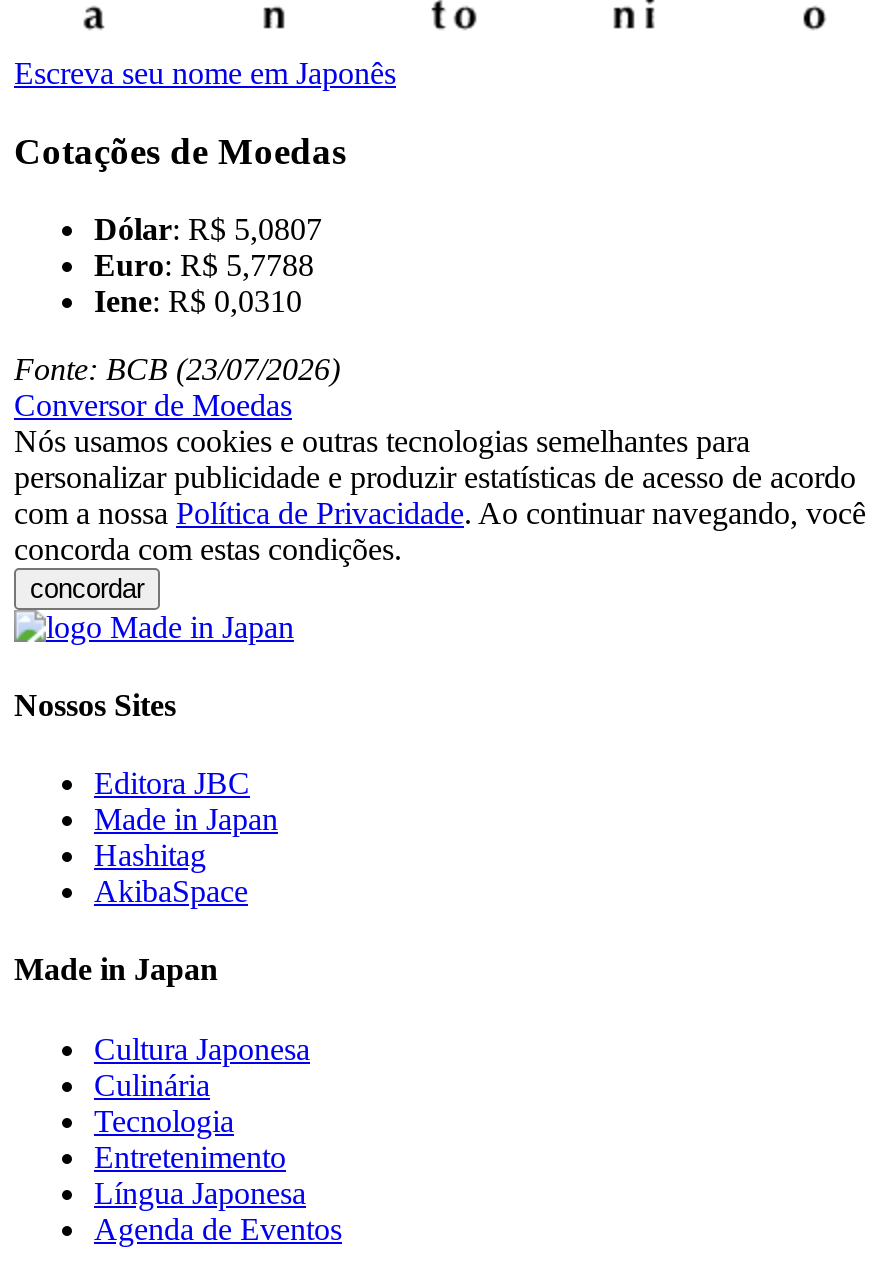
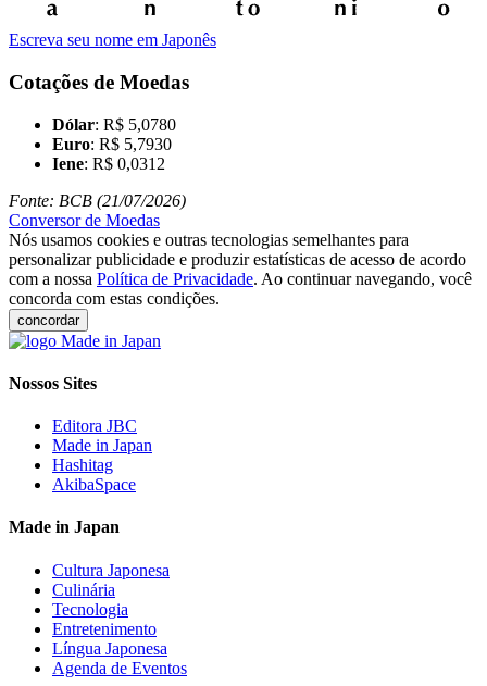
[94,211,322,245] Dólar: R$ 5,0807 -> [52,115,176,133] Dólar: R$ 5,0780
[94,247,314,281] Euro: R$ 5,7788 -> [52,134,172,153] Euro: R$ 5,7930
[94,283,302,317] Iene: R$ 0,0310 -> [52,154,165,172] Iene: R$ 0,0312
[14,351,340,385] Fonte: BCB (23/07/2026) -> [9,191,186,209] Fonte: BCB (21/07/2026)

